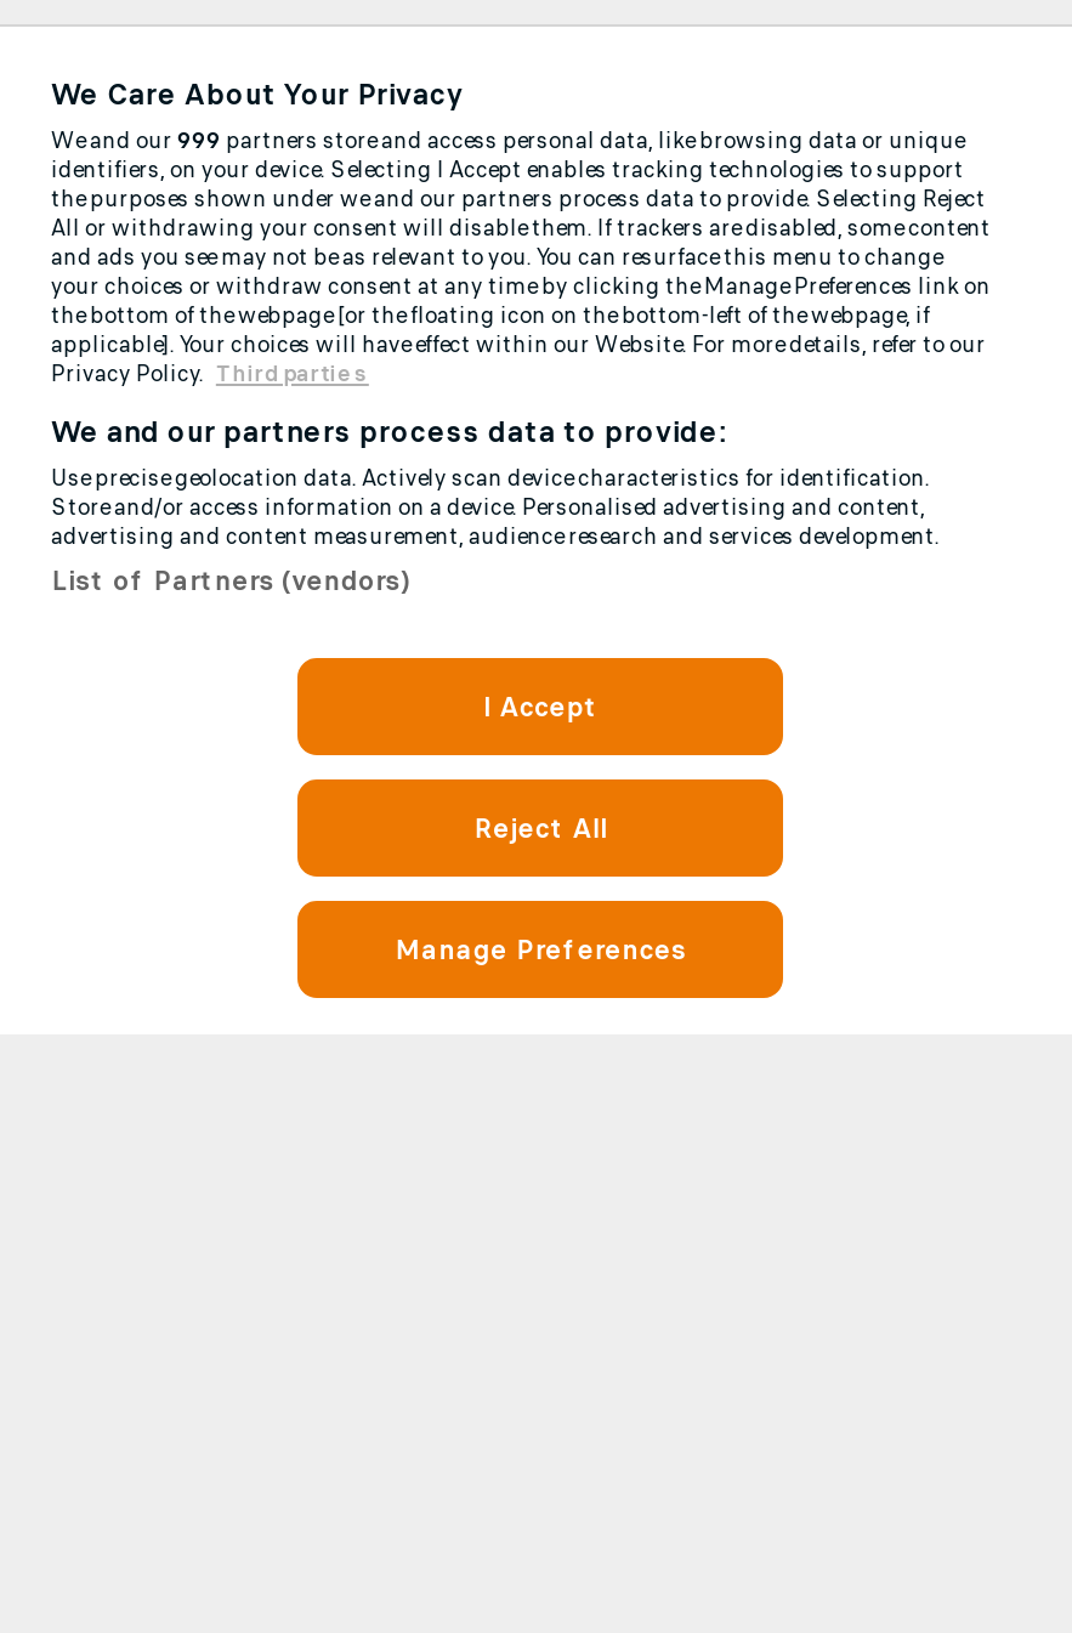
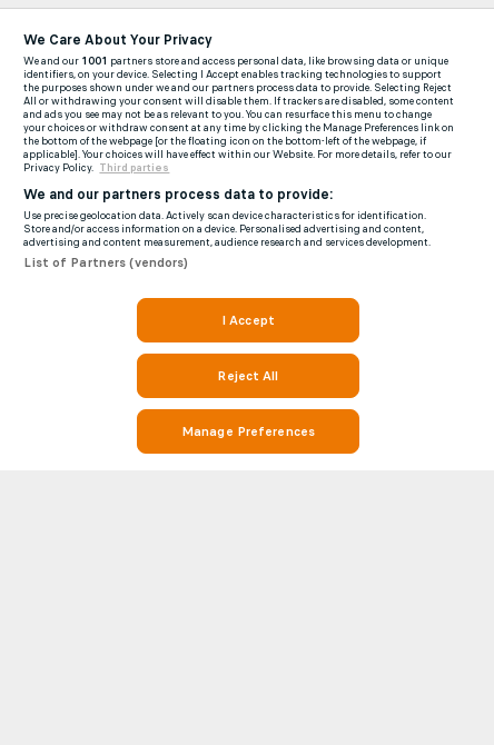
[51,126,964,155] We and our 999 partners store and access personal data, like browsing data or unique -> [24,54,449,68] We and our 1001 partners store and access personal data, like browsing data or unique

